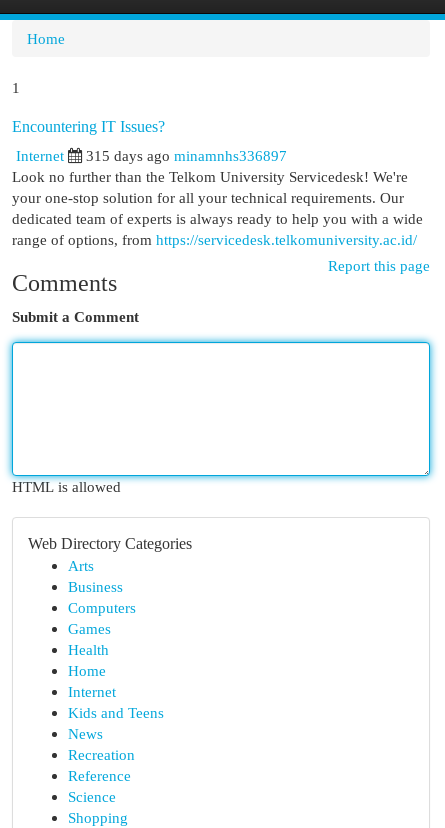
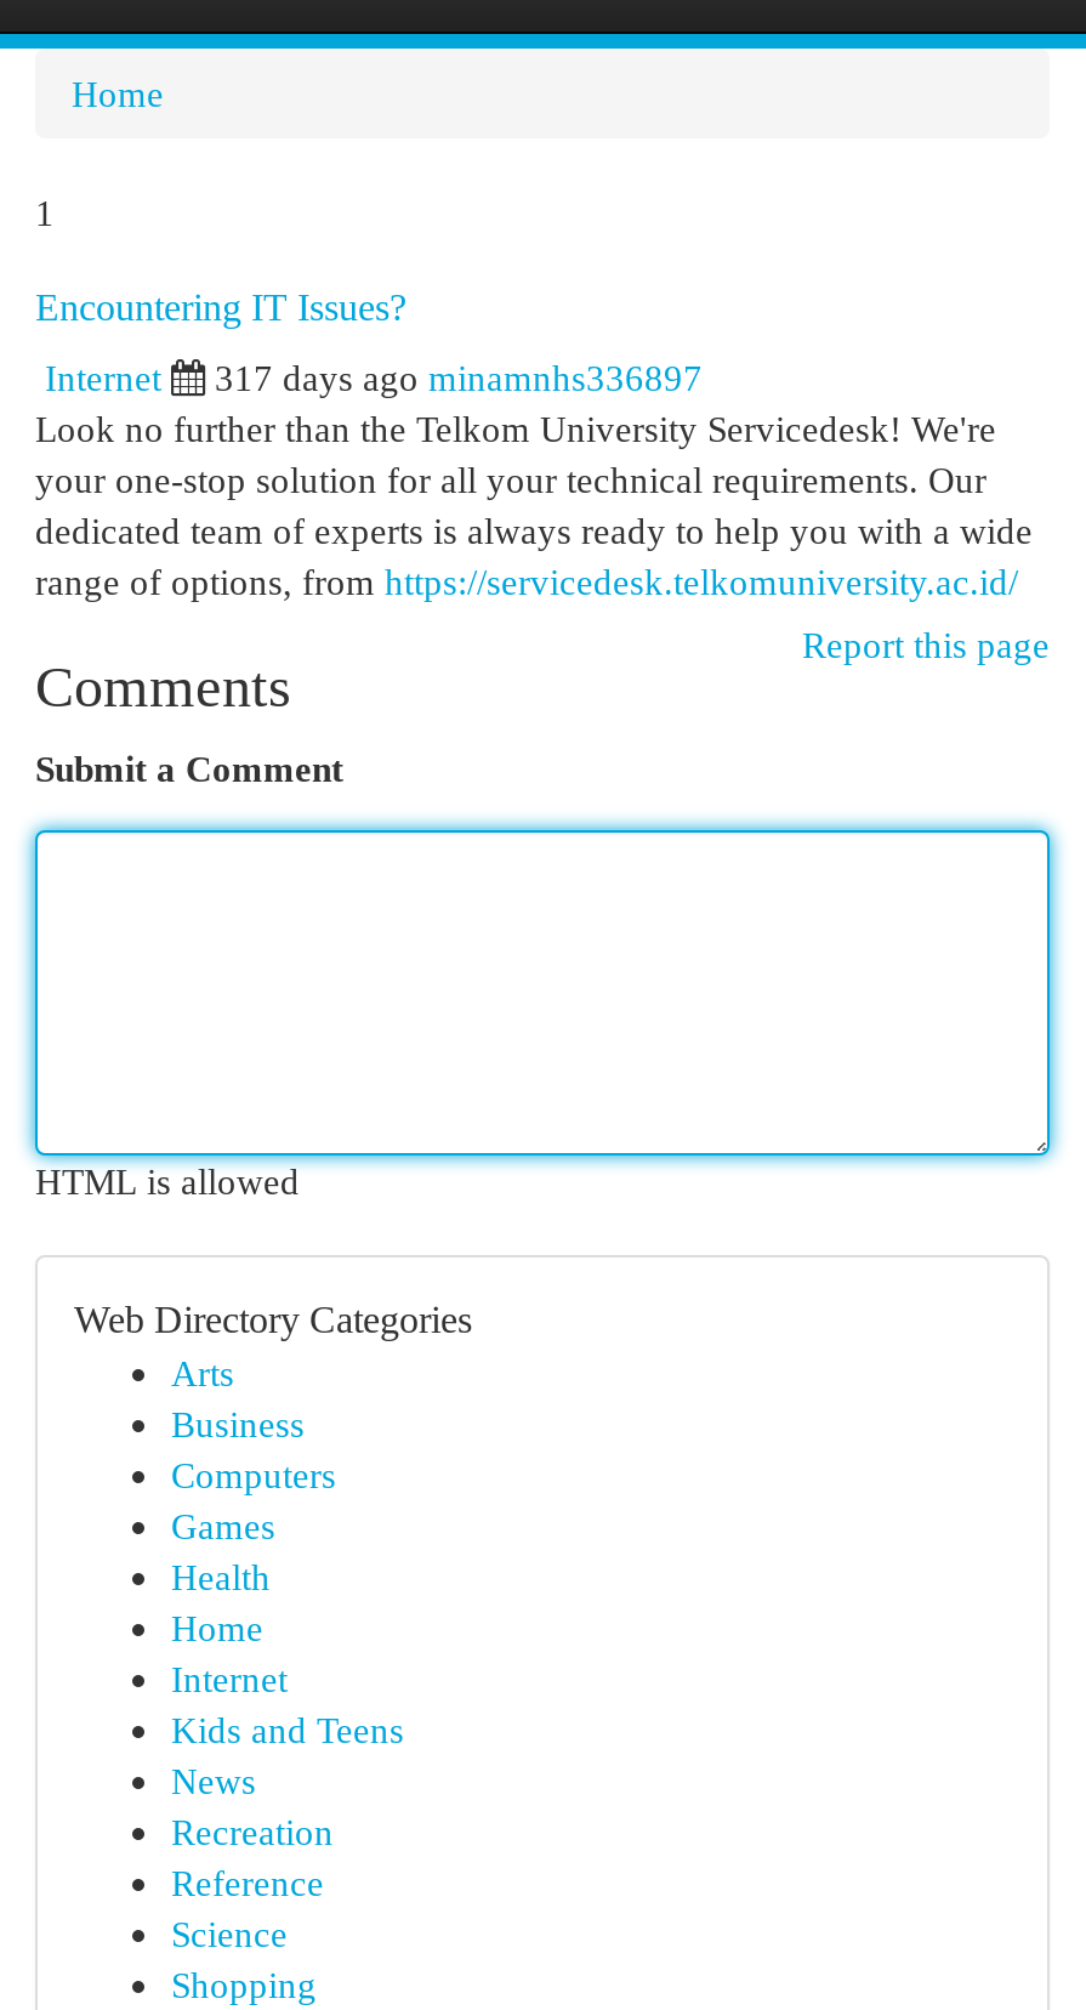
[86,147,287,164] 315 days ago minamnhs336897 -> [215,357,703,398] 317 days ago minamnhs336897

